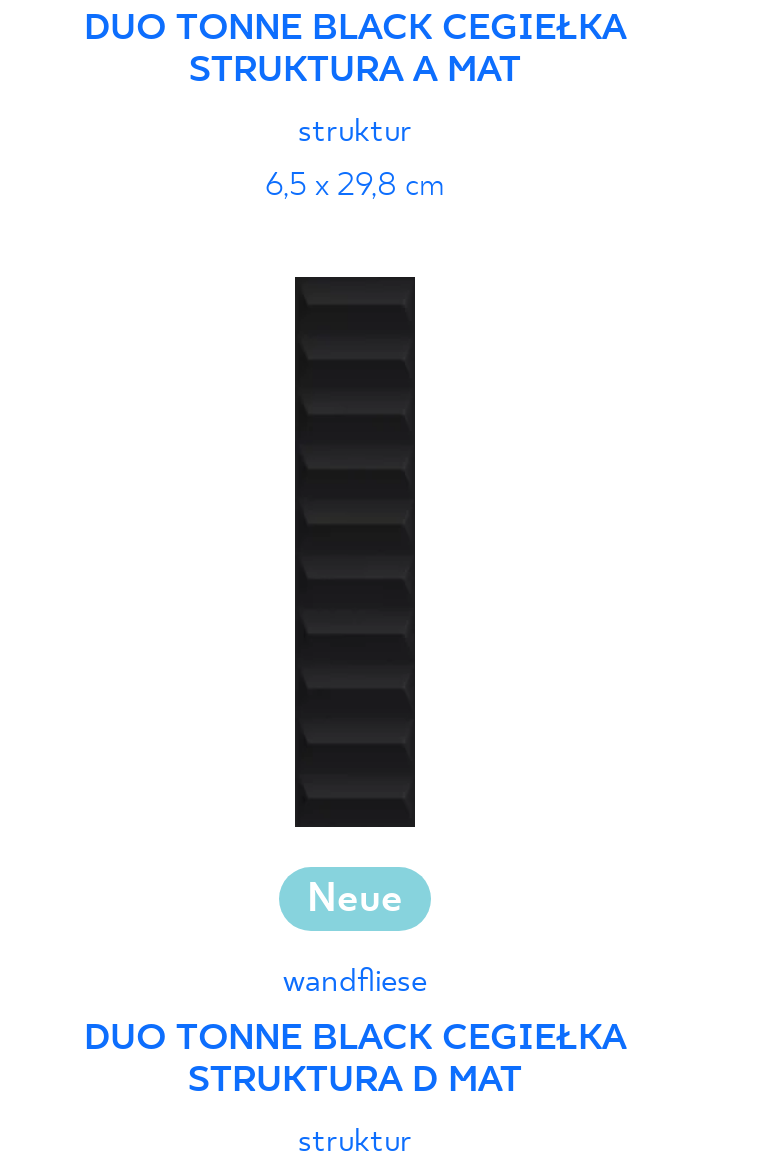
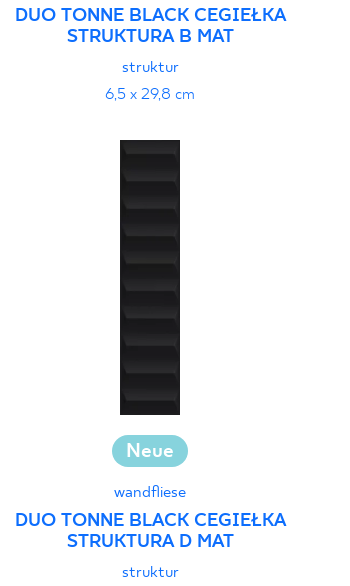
[189,52,521,94] STRUKTURA A MAT -> [66,27,233,48] STRUKTURA B MAT

